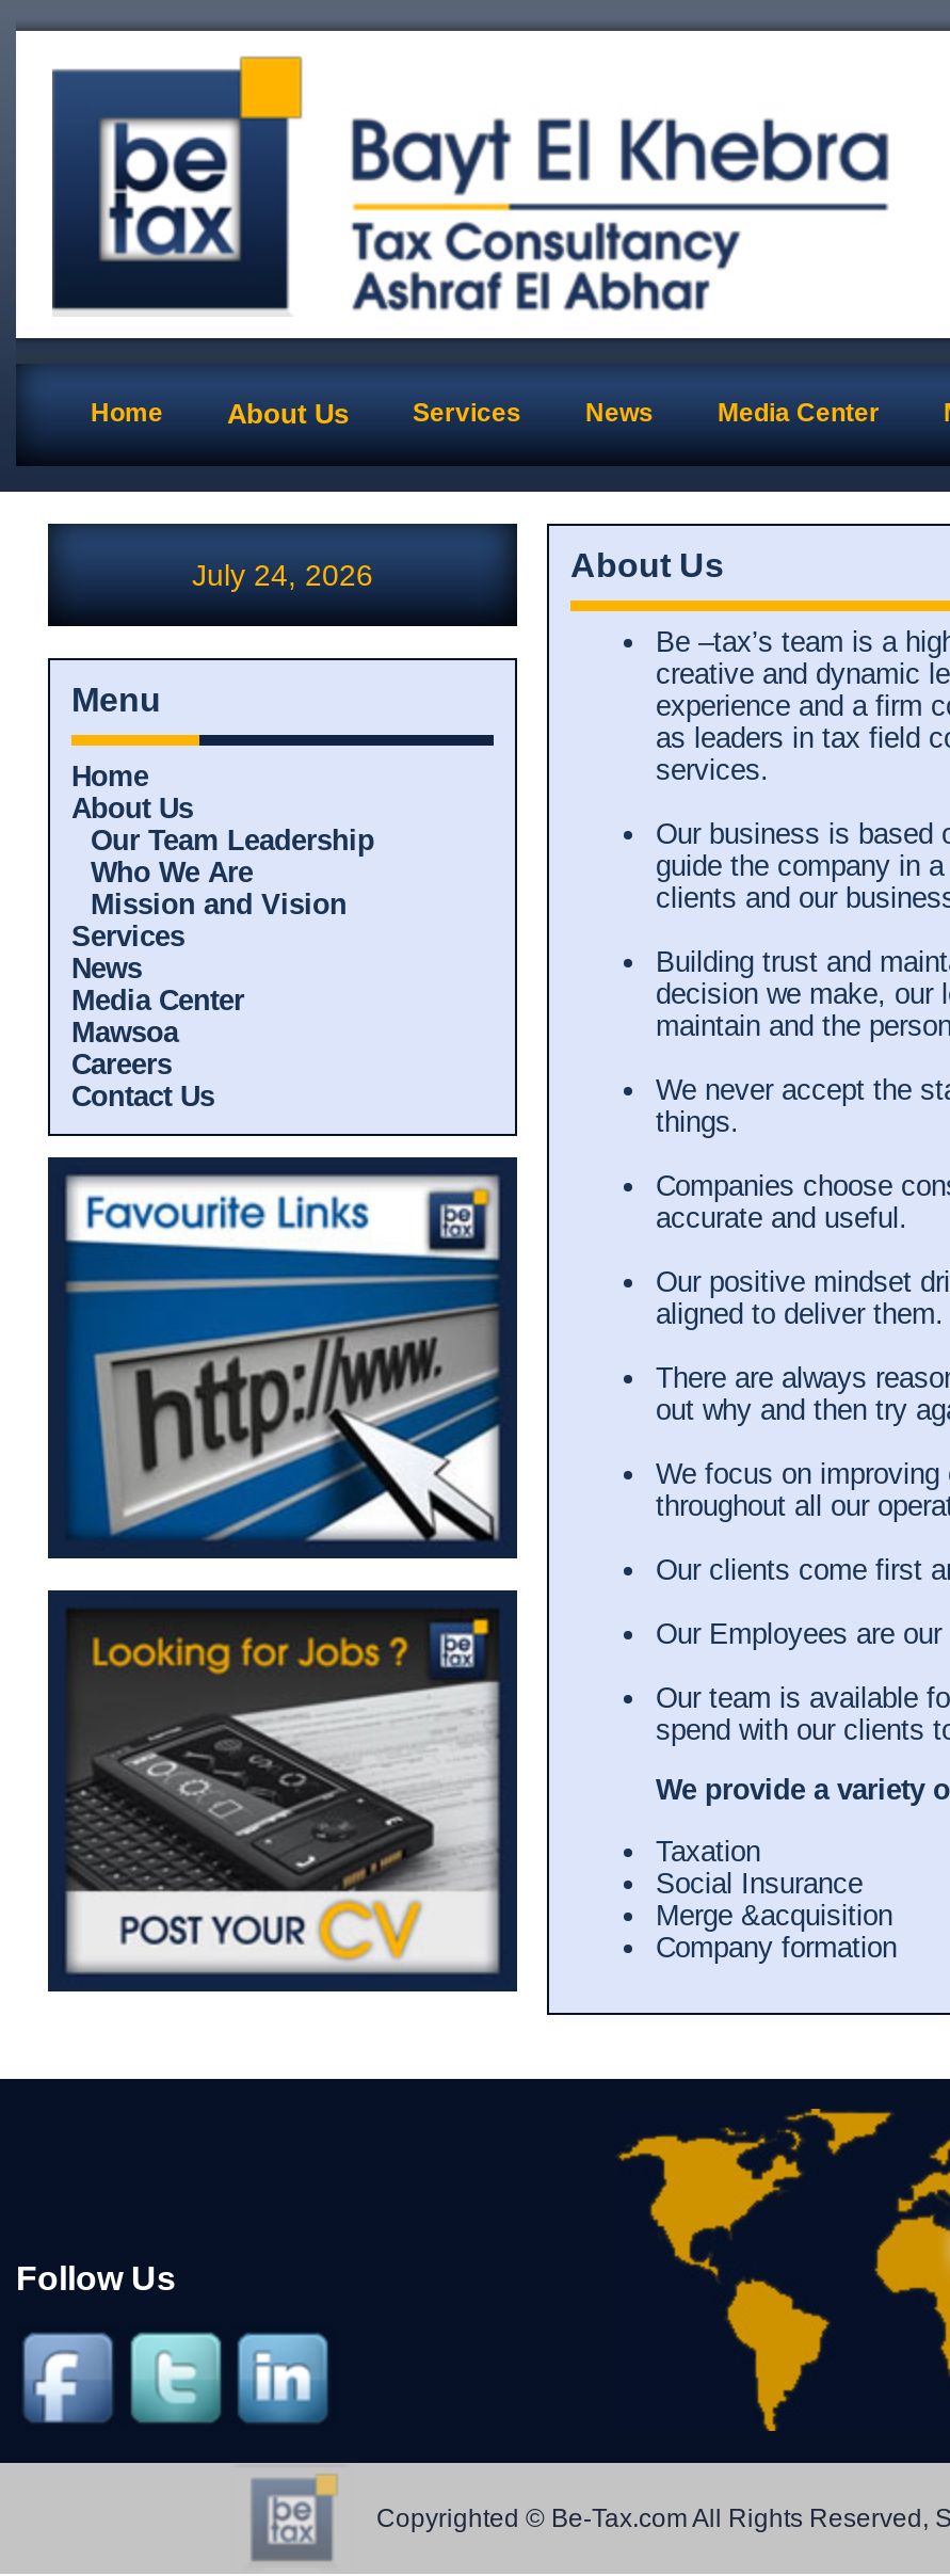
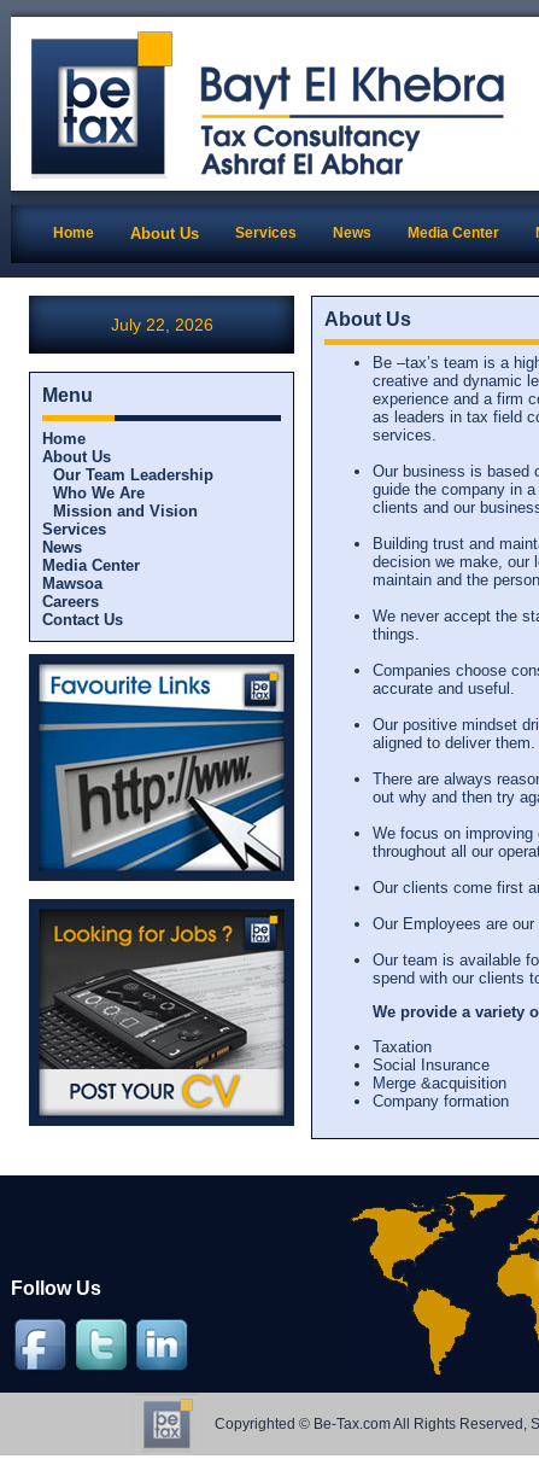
[192,558,373,592] July 24, 2026 -> [110,315,213,334] July 22, 2026

